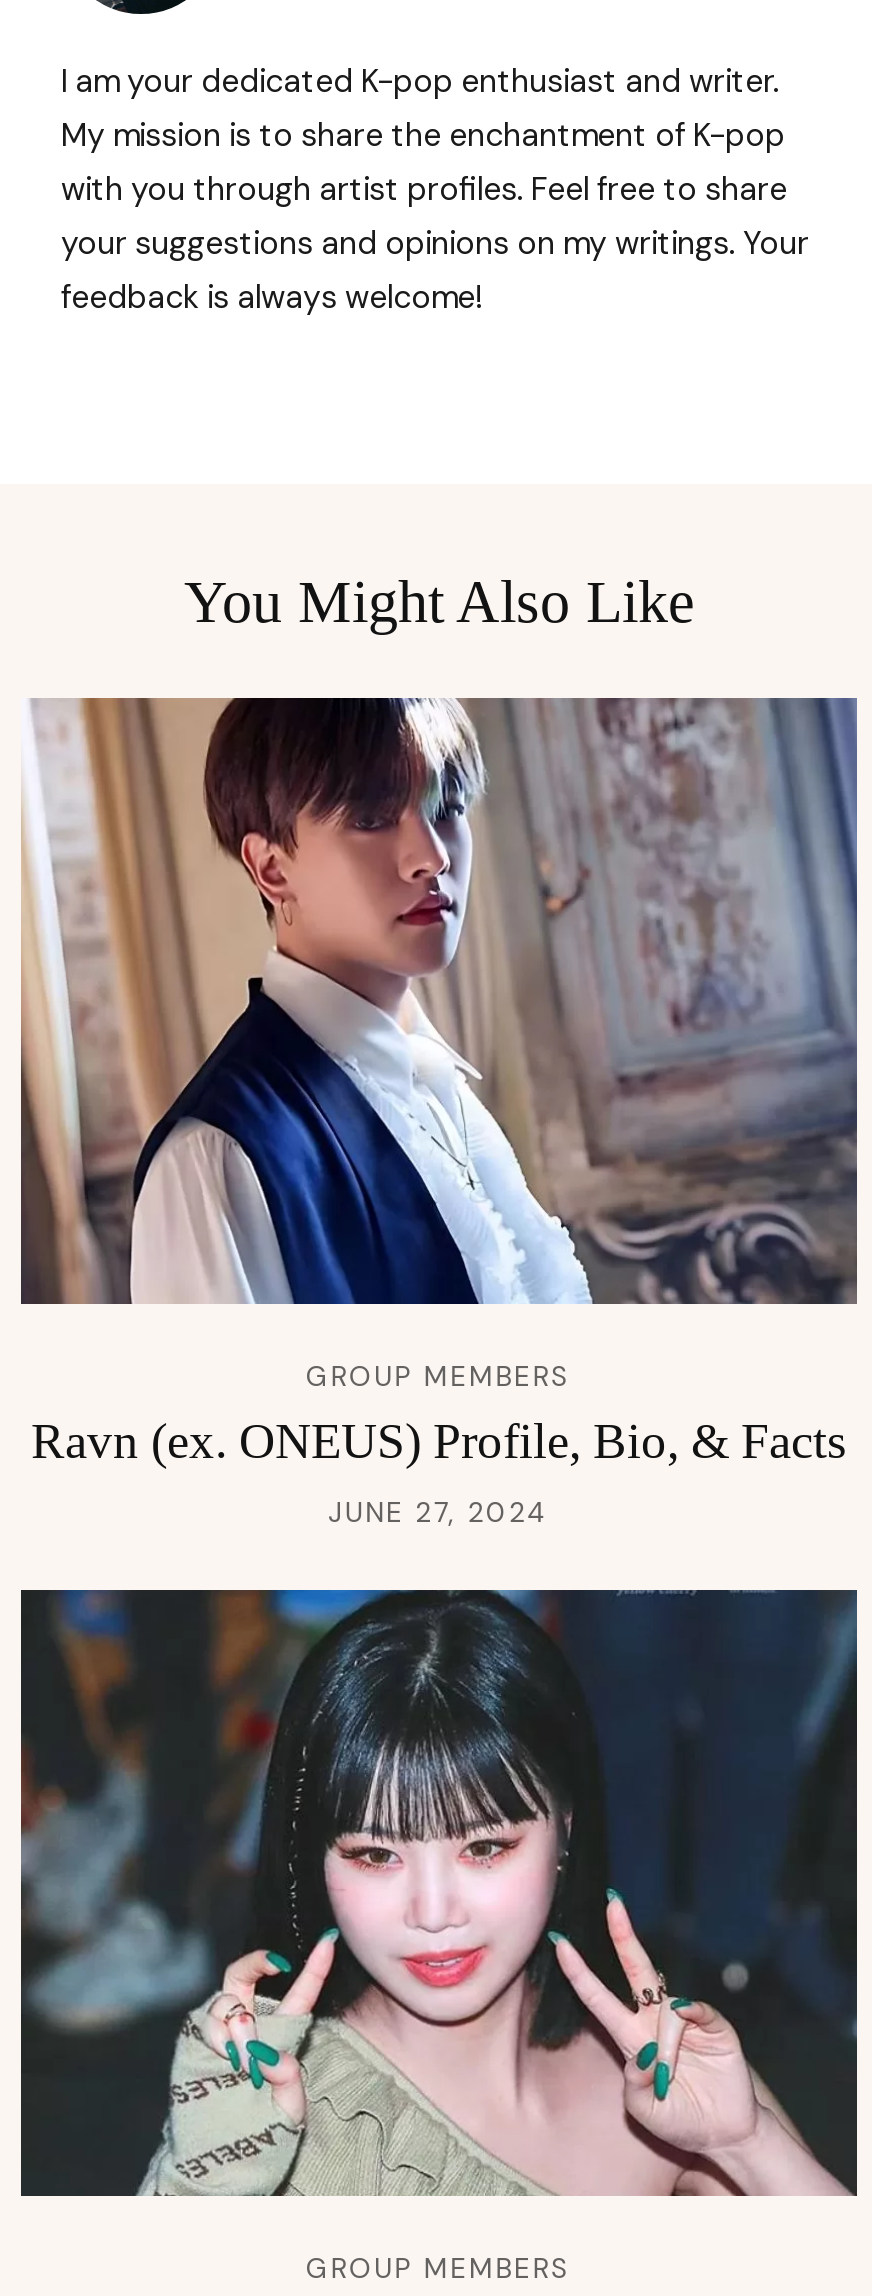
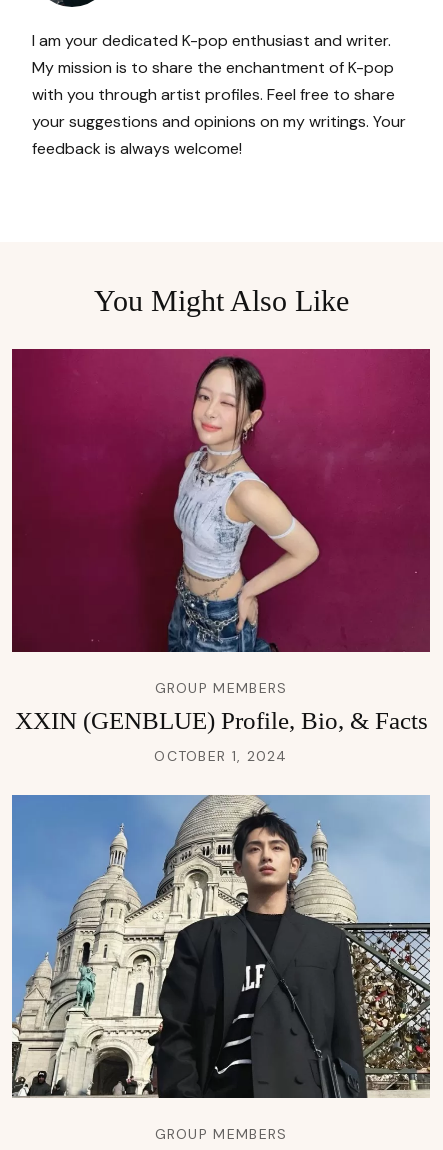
[19,696,859,1306] [image] -> [11,348,431,653] [image]
[31,1414,847,1468] Ravn (ex. ONEUS) Profile, Bio, & Facts -> [14,707,427,734] XXIN (GENBLUE) Profile, Bio, & Facts
[328,1494,550,1530] JUNE 27, 2024 -> [154,747,288,765] OCTOBER 1, 2024
[19,1588,859,2198] [image] -> [11,794,431,1099] [image]

